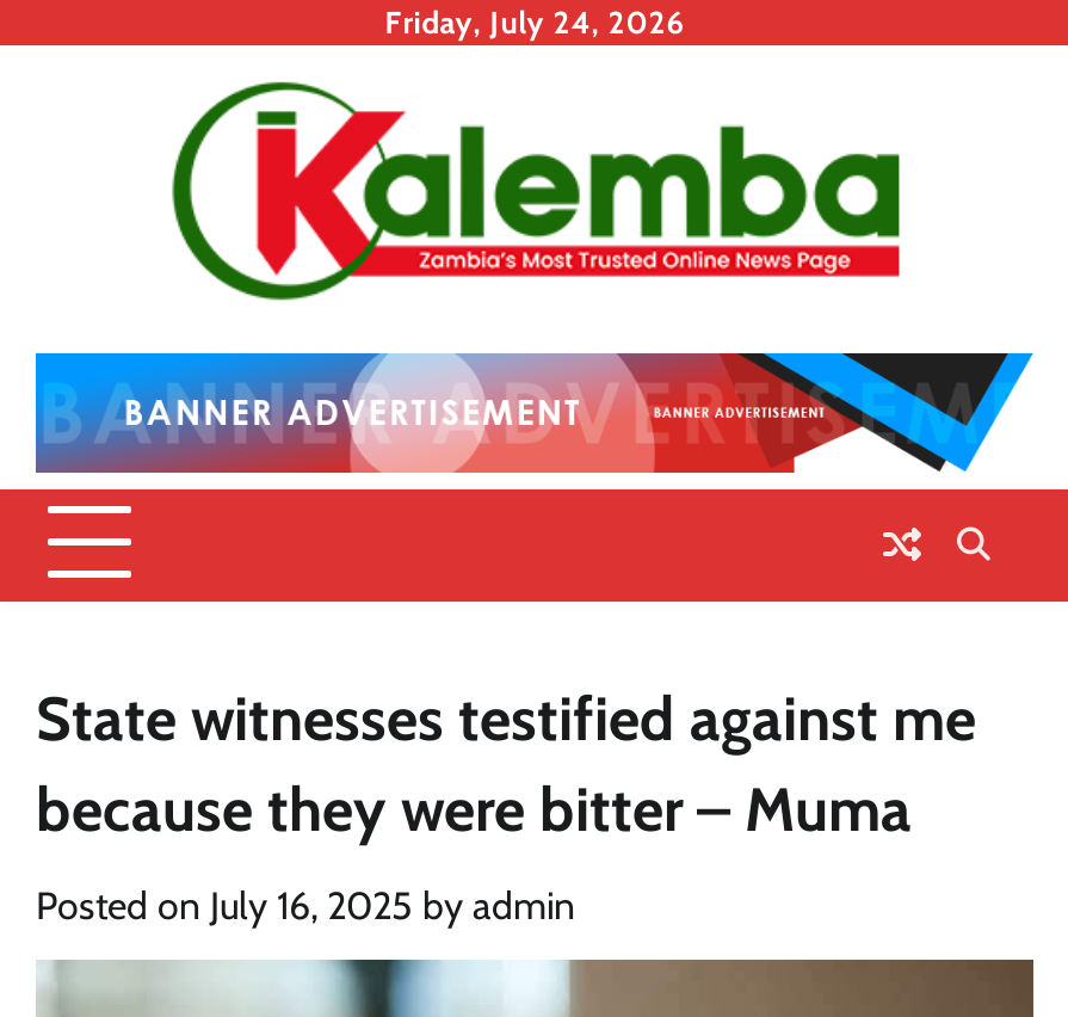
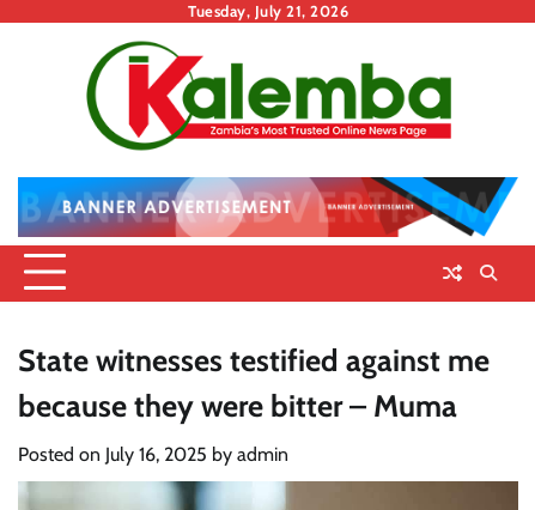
[385,5,684,41] Friday, July 24, 2026 -> [188,2,348,20] Tuesday, July 21, 2026

